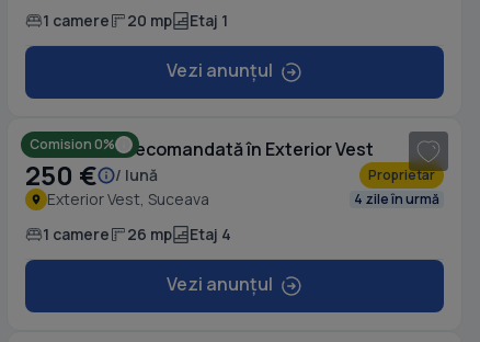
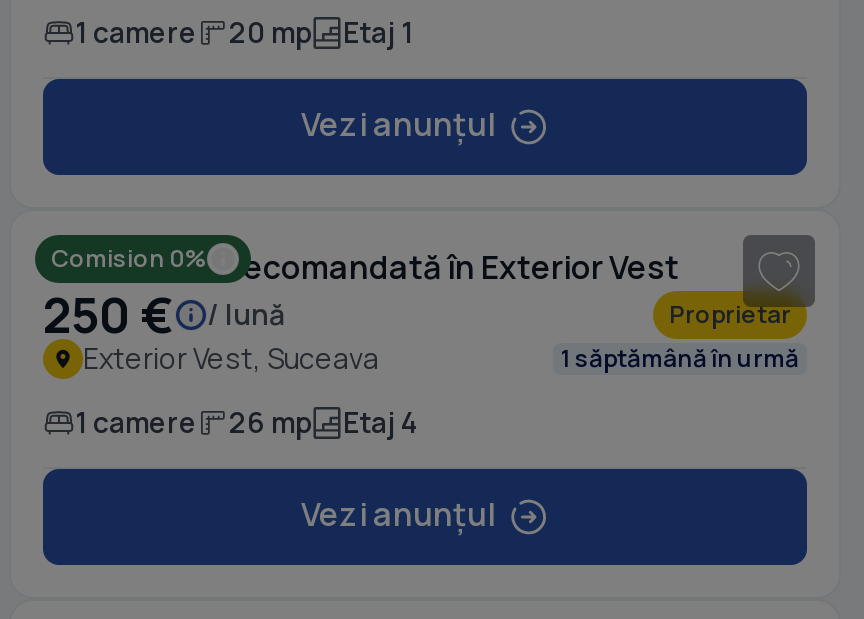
[354,190,439,208] 4 zile în urmă -> [561,341,799,375] 1 săptămână în urmă

